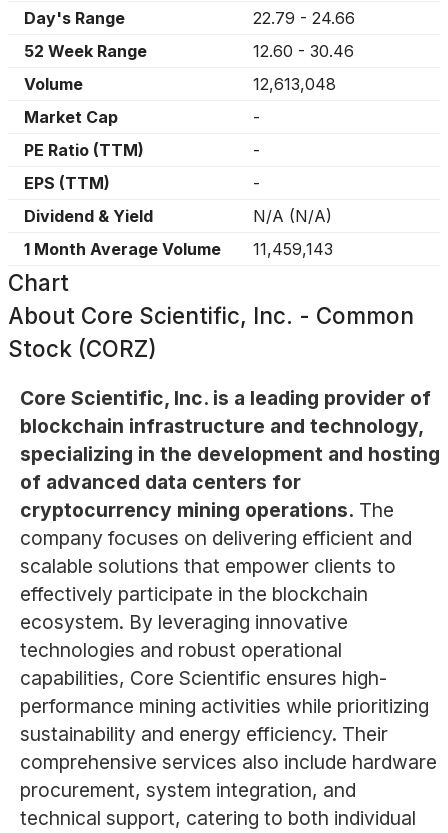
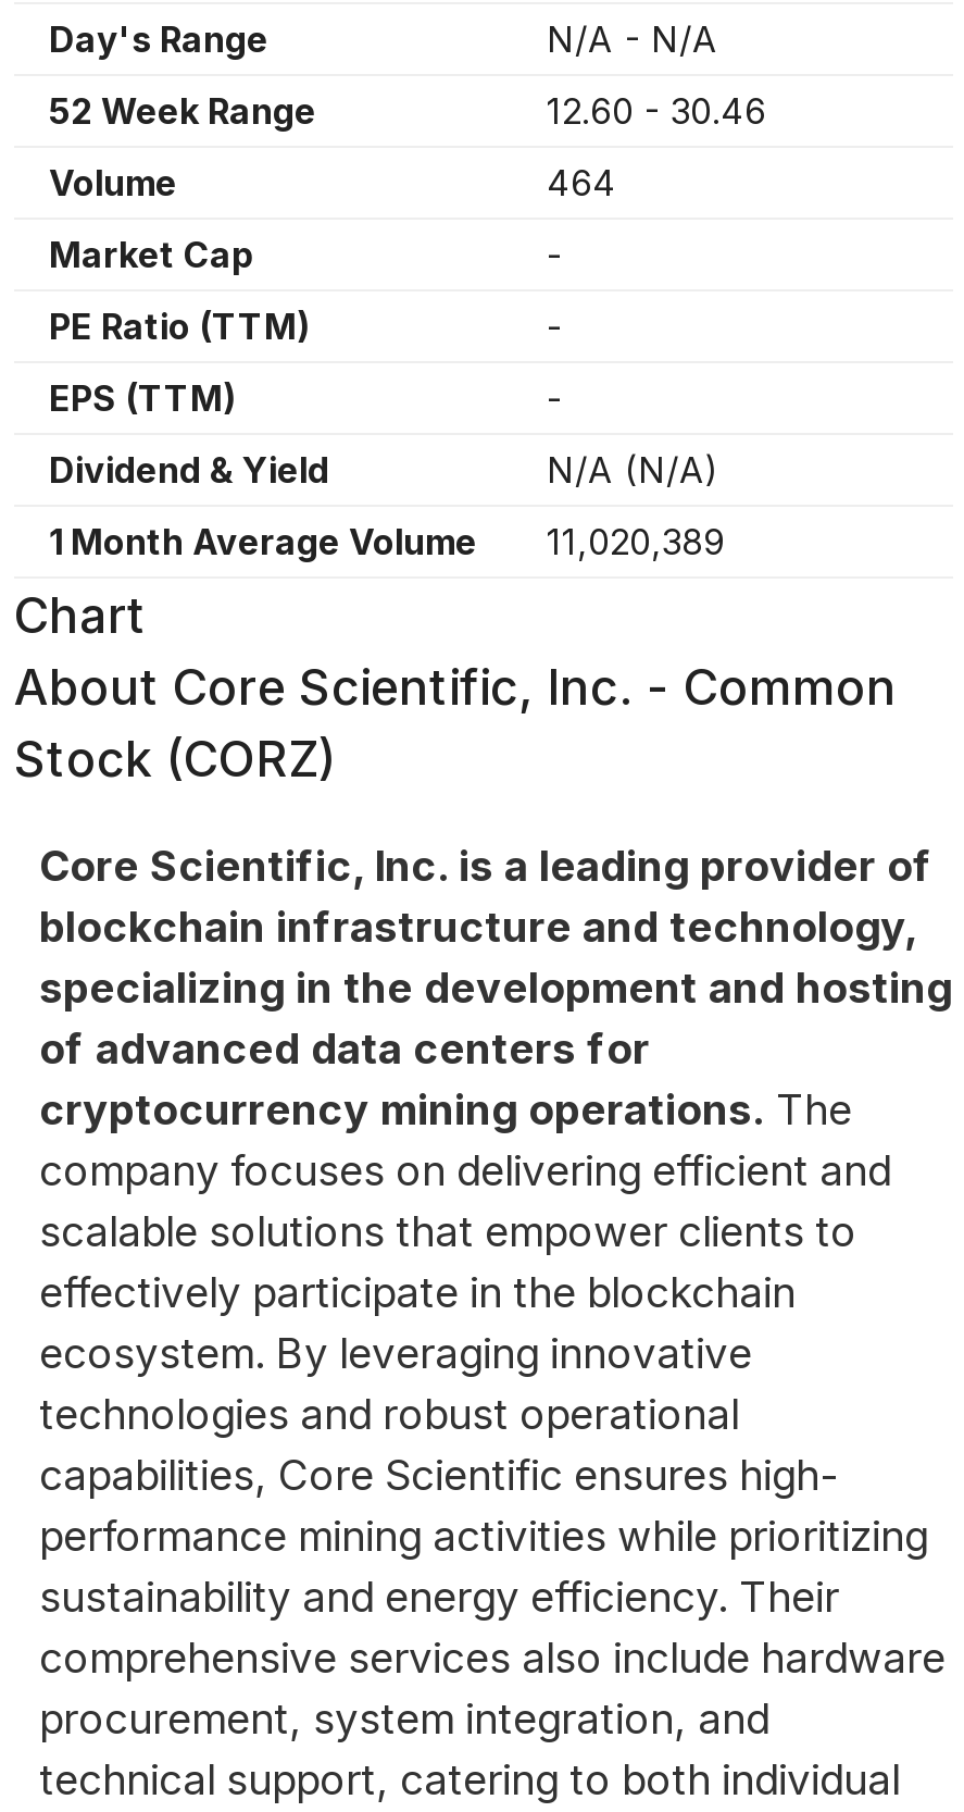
[253,8,355,28] 22.79 - 24.66 -> [547,17,718,61] N/A - N/A
[253,74,336,94] 12,613,048 -> [547,161,616,204] 464
[24,239,333,259] 1 Month Average Volume 11,459,143 -> [49,520,725,563] 1 Month Average Volume 11,020,389

